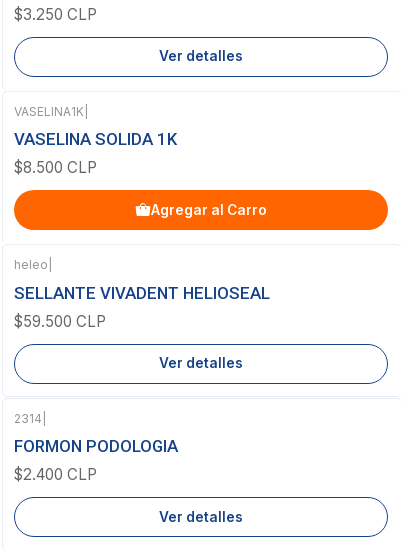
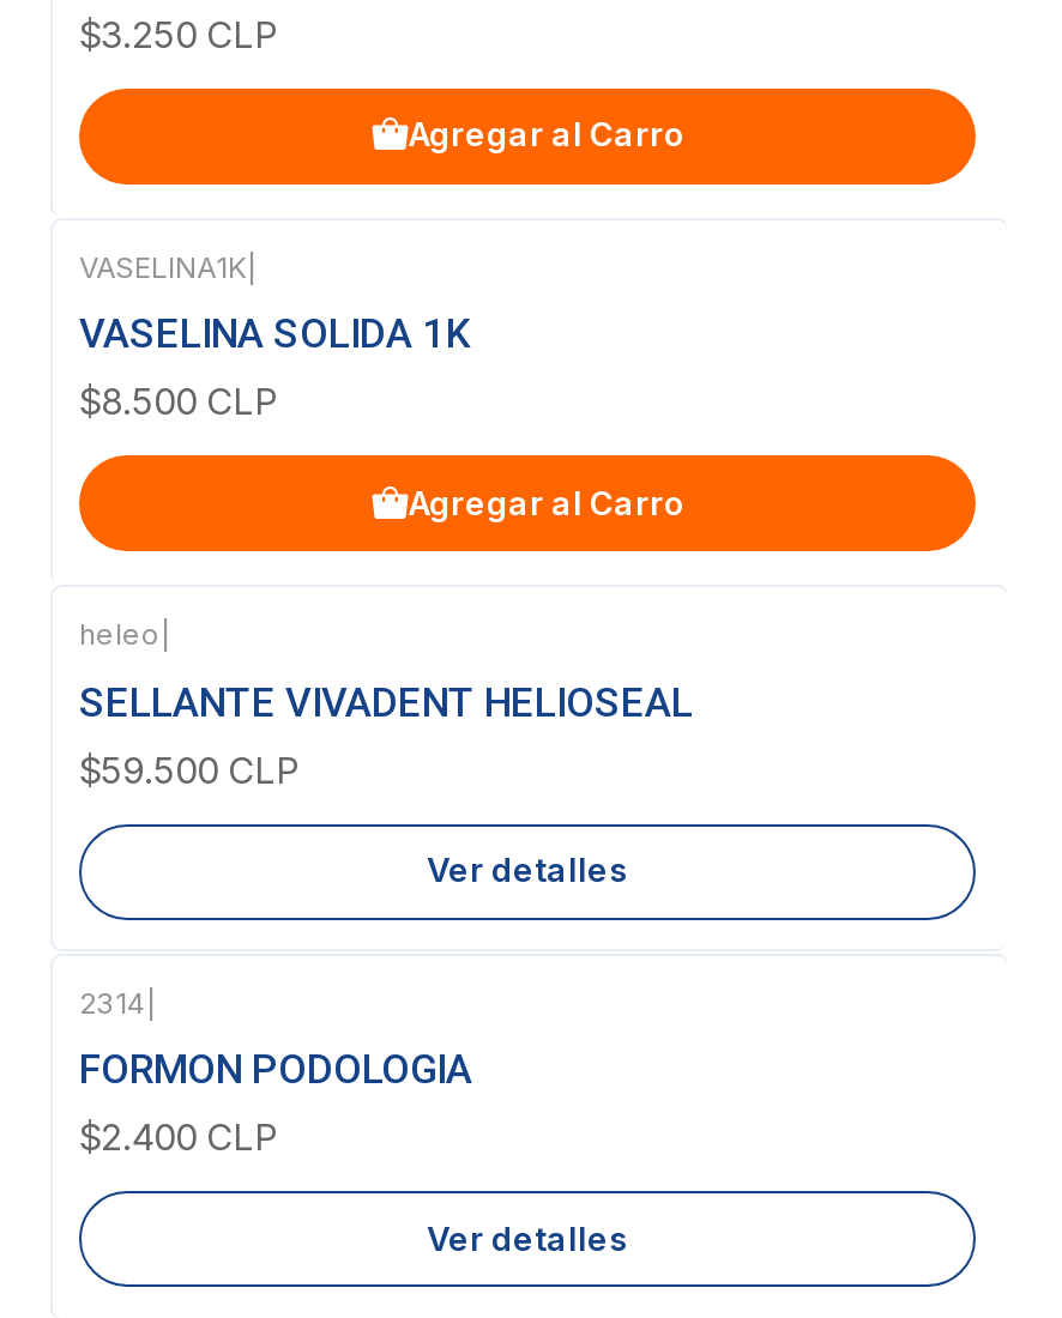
[159,48,243,64] Ver detalles -> [408,116,686,155] Agregar al Carro

